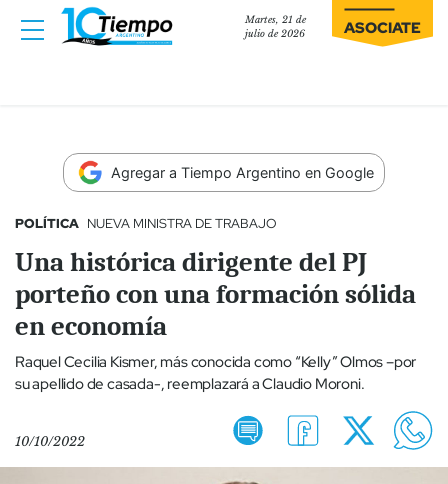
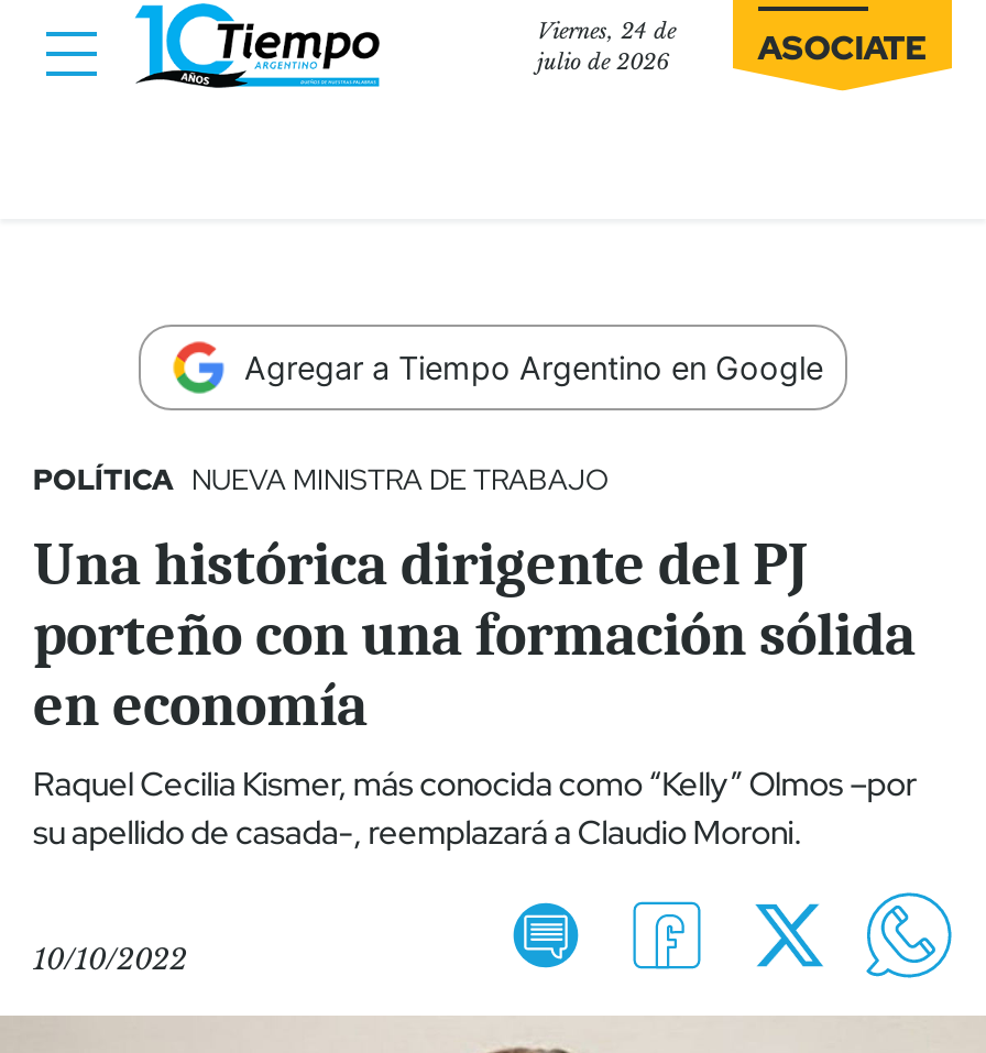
[245,14,306,26] Martes, 21 de -> [537,19,676,45] Viernes, 24 de

